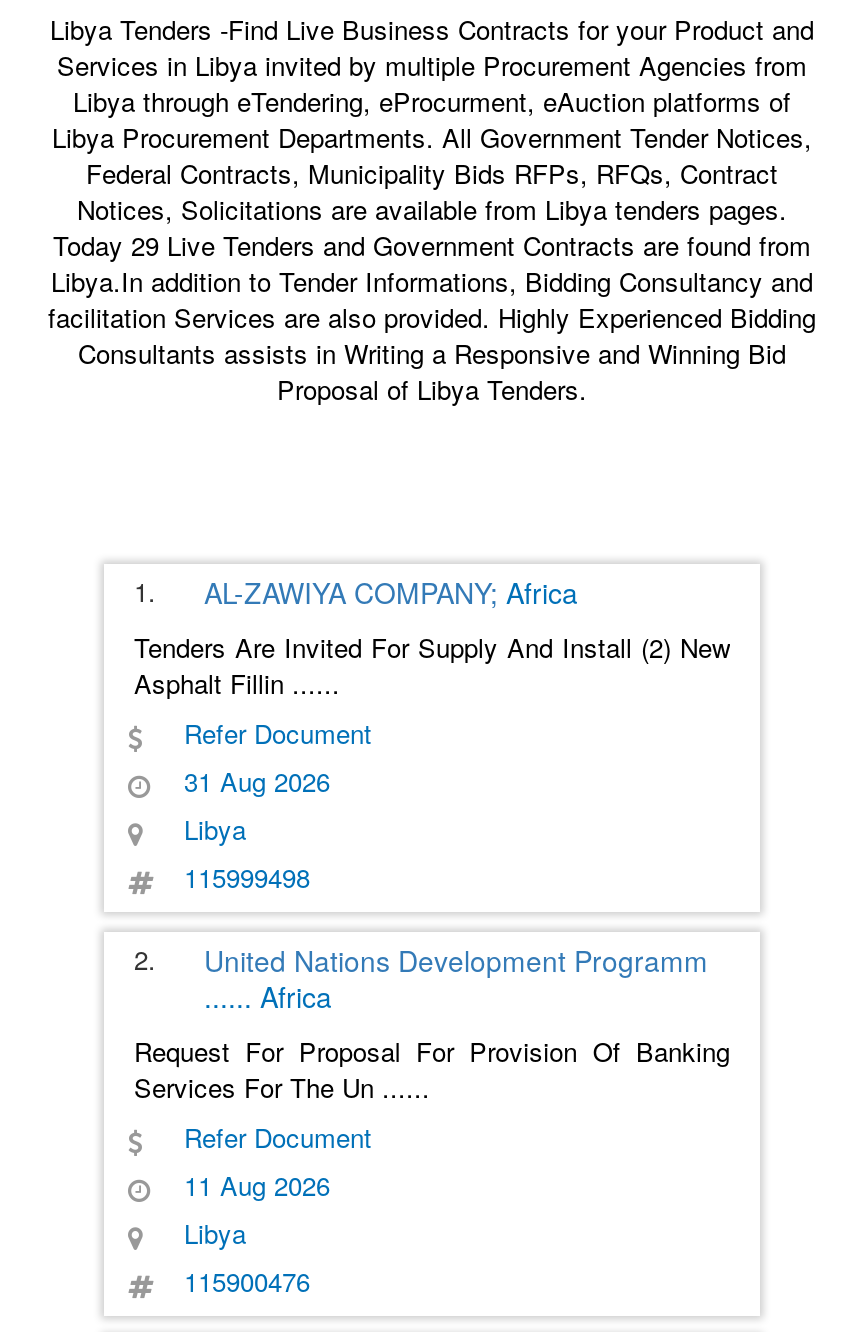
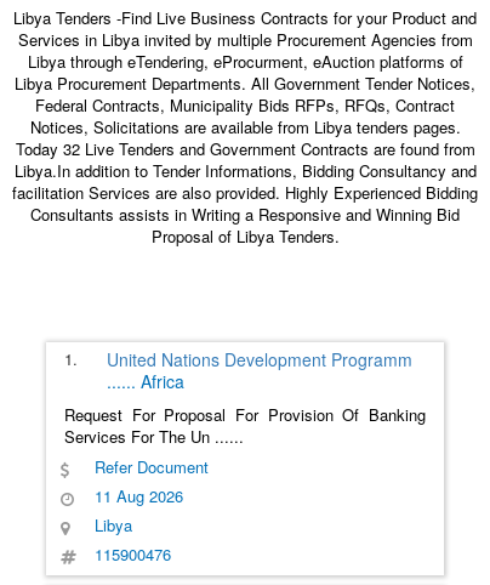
[53,226,811,264] Today 29 Live Tenders and Government Contracts are found from -> [15,137,475,160] Today 32 Live Tenders and Government Contracts are found from
[134,572,730,978] AL-ZAWIYA COMPANY; Africa | Tenders Are Invited For Supply And Install (2) New | Asphalt Fillin...... | Refer Document | 31 Aug 2026 | Libya | 115999498 | 2. -> none

